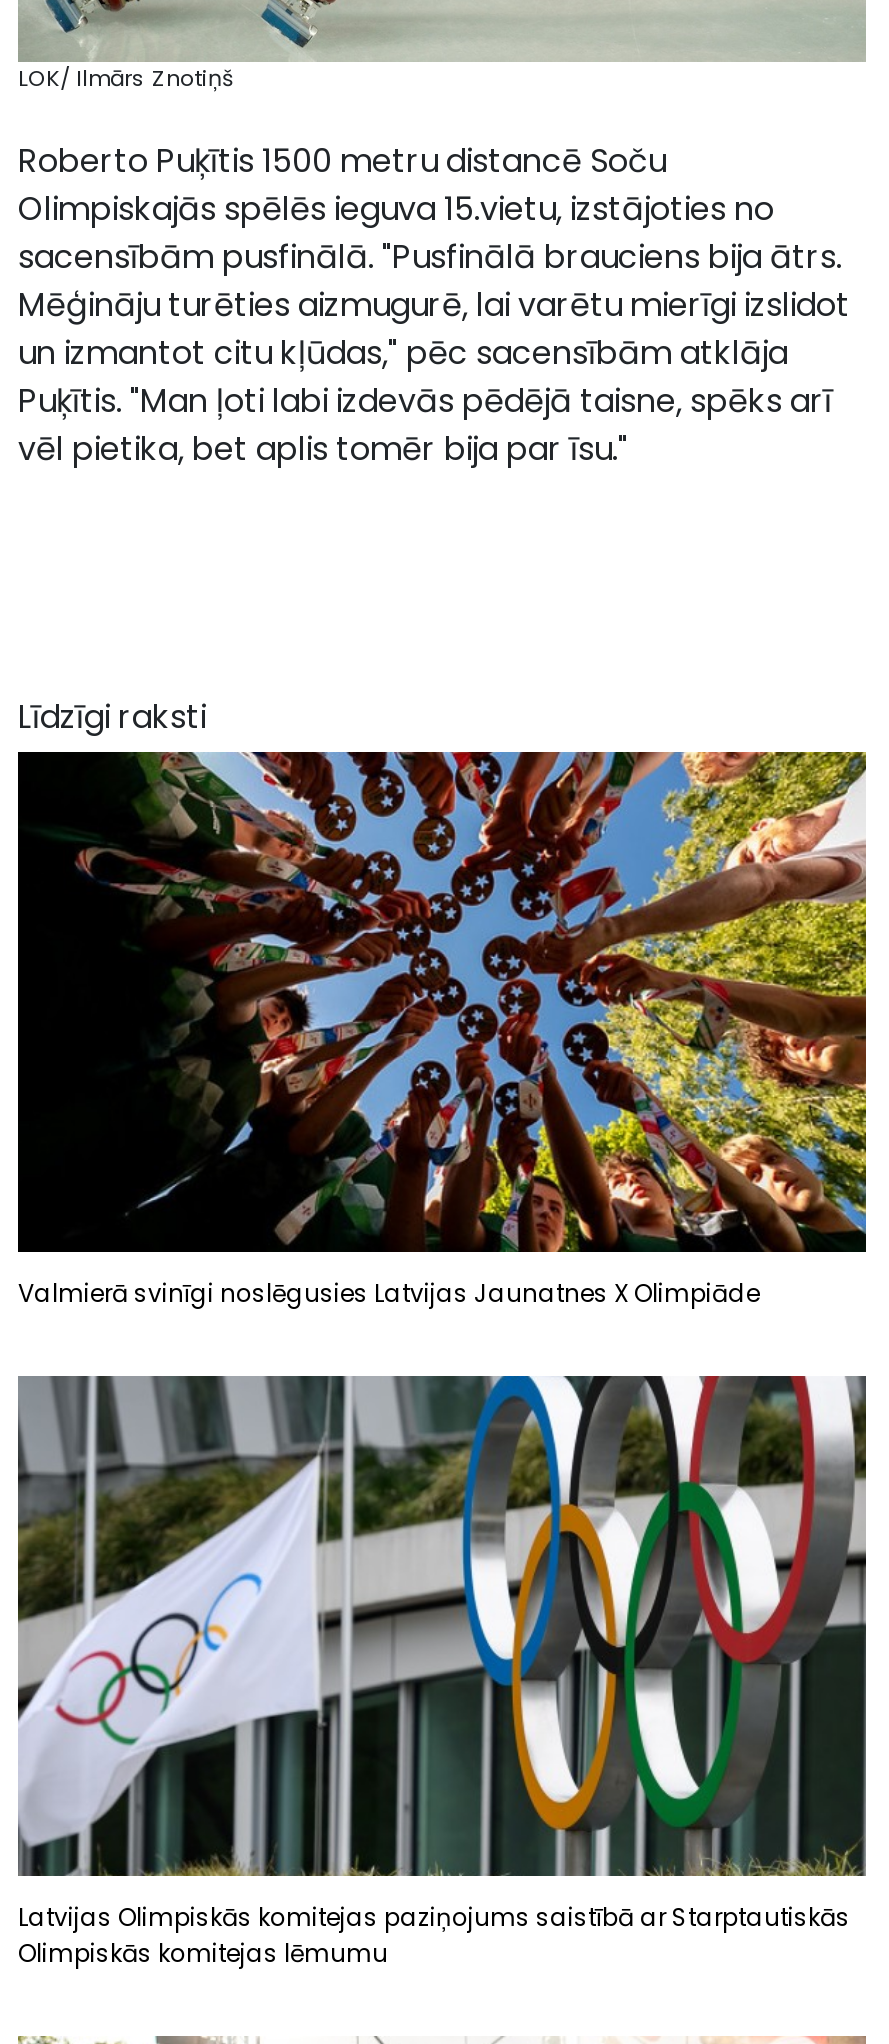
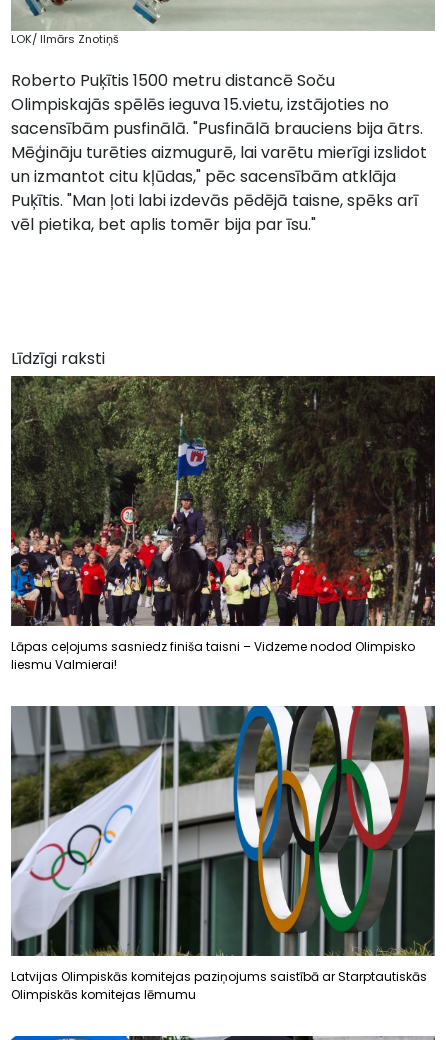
[16,750,868,1310] [image] | Valmierā svinīgi noslēgusies Latvijas Jaunatnes X Olimpiāde -> [10,375,436,673] [image] | Lāpas ceļojums sasniedz finiša taisni – Vidzeme nodod Olimpisko | liesmu Valmierai!

